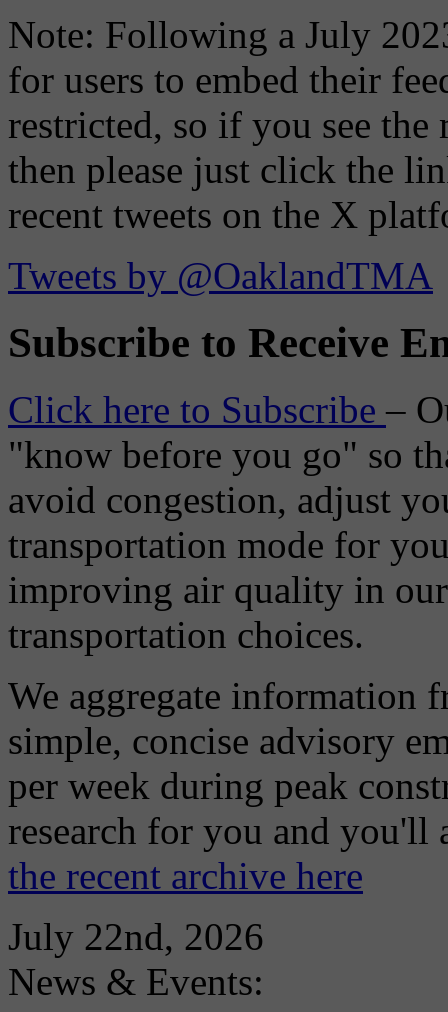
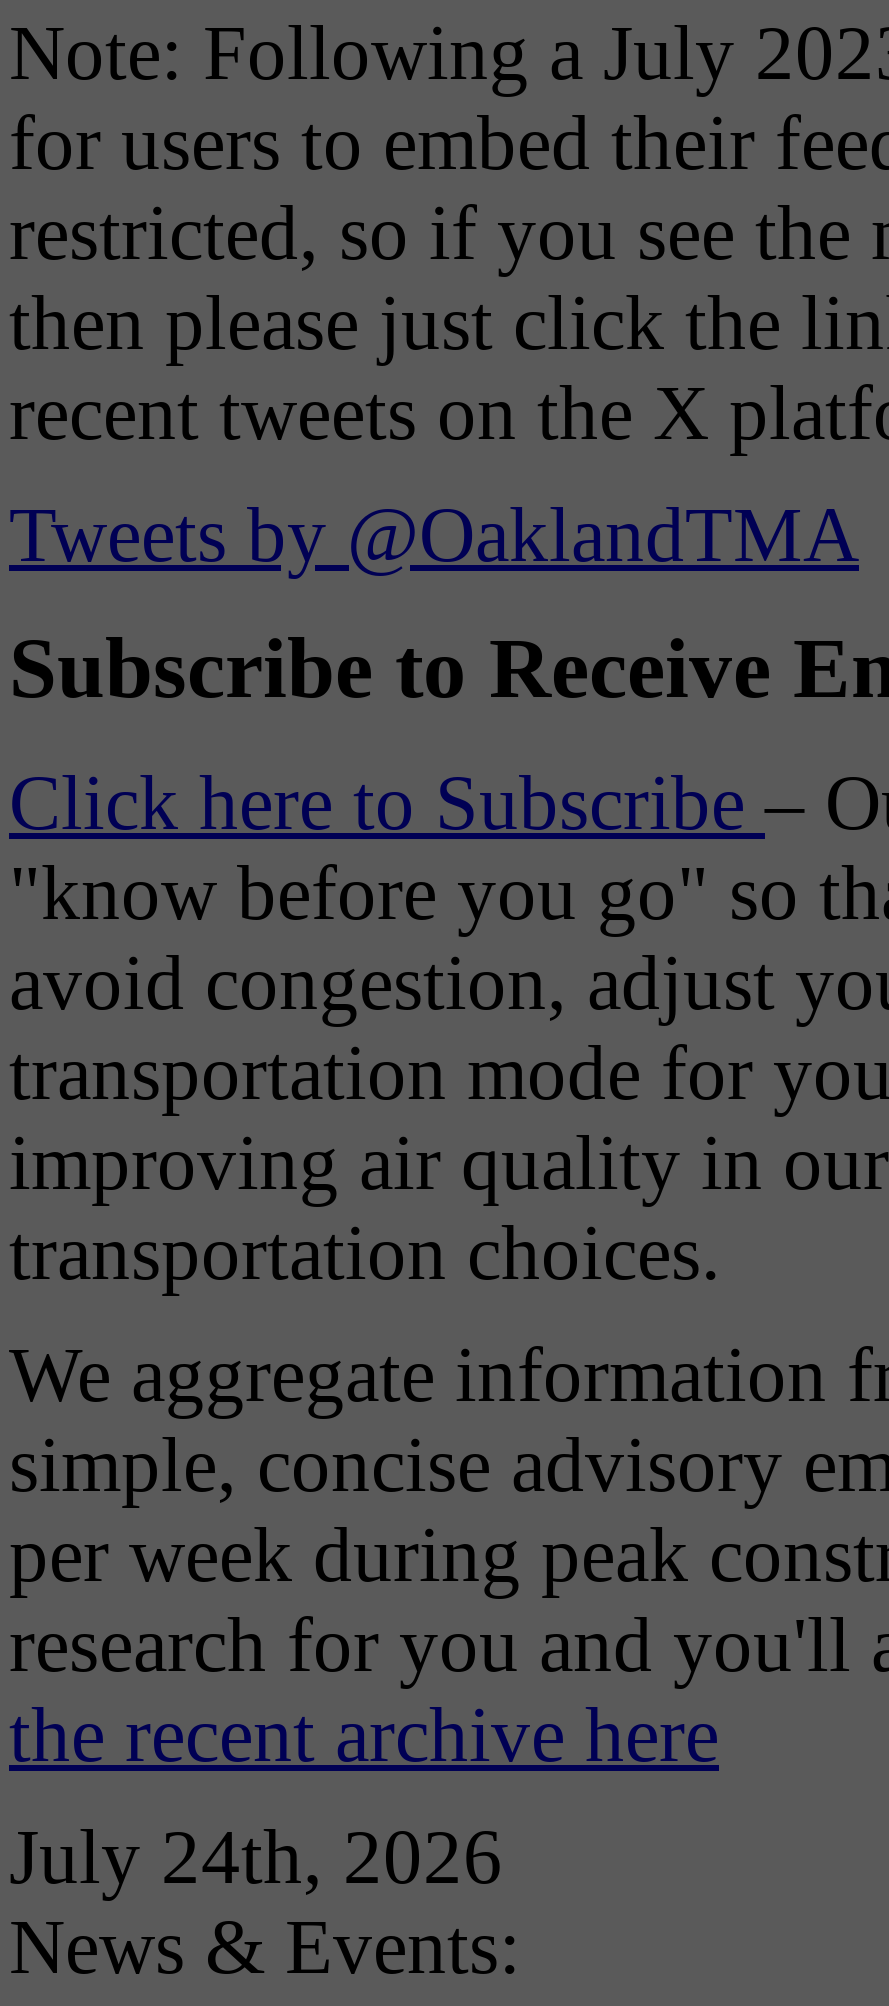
[8,915,264,958] July 22nd, 2026 -> [9,1813,503,1899] July 24th, 2026

